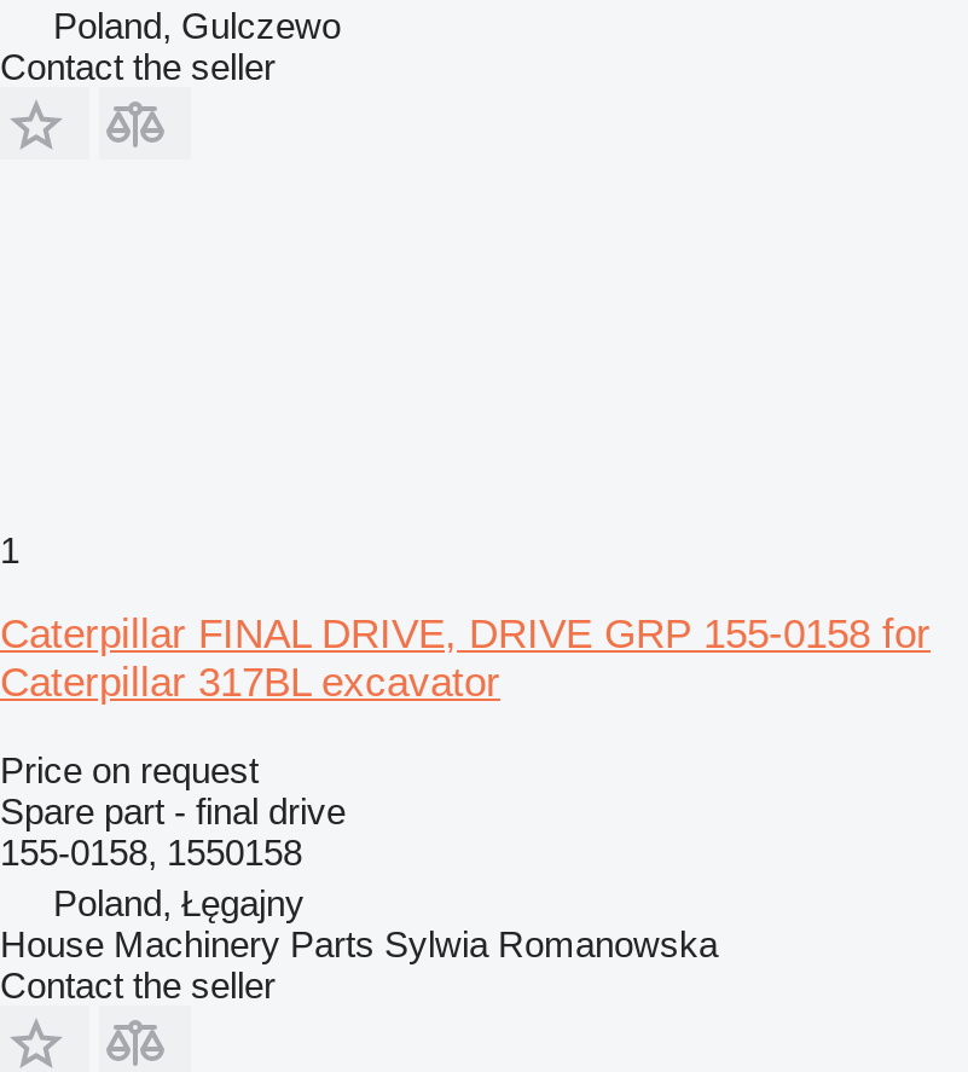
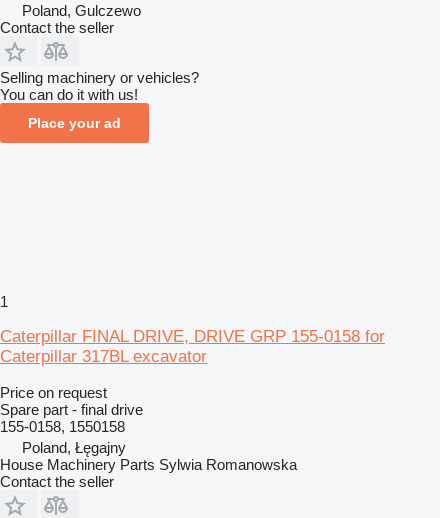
none -> [0,69,199,131] Selling machinery or vehicles? | You can do it with us! | Place your ad

